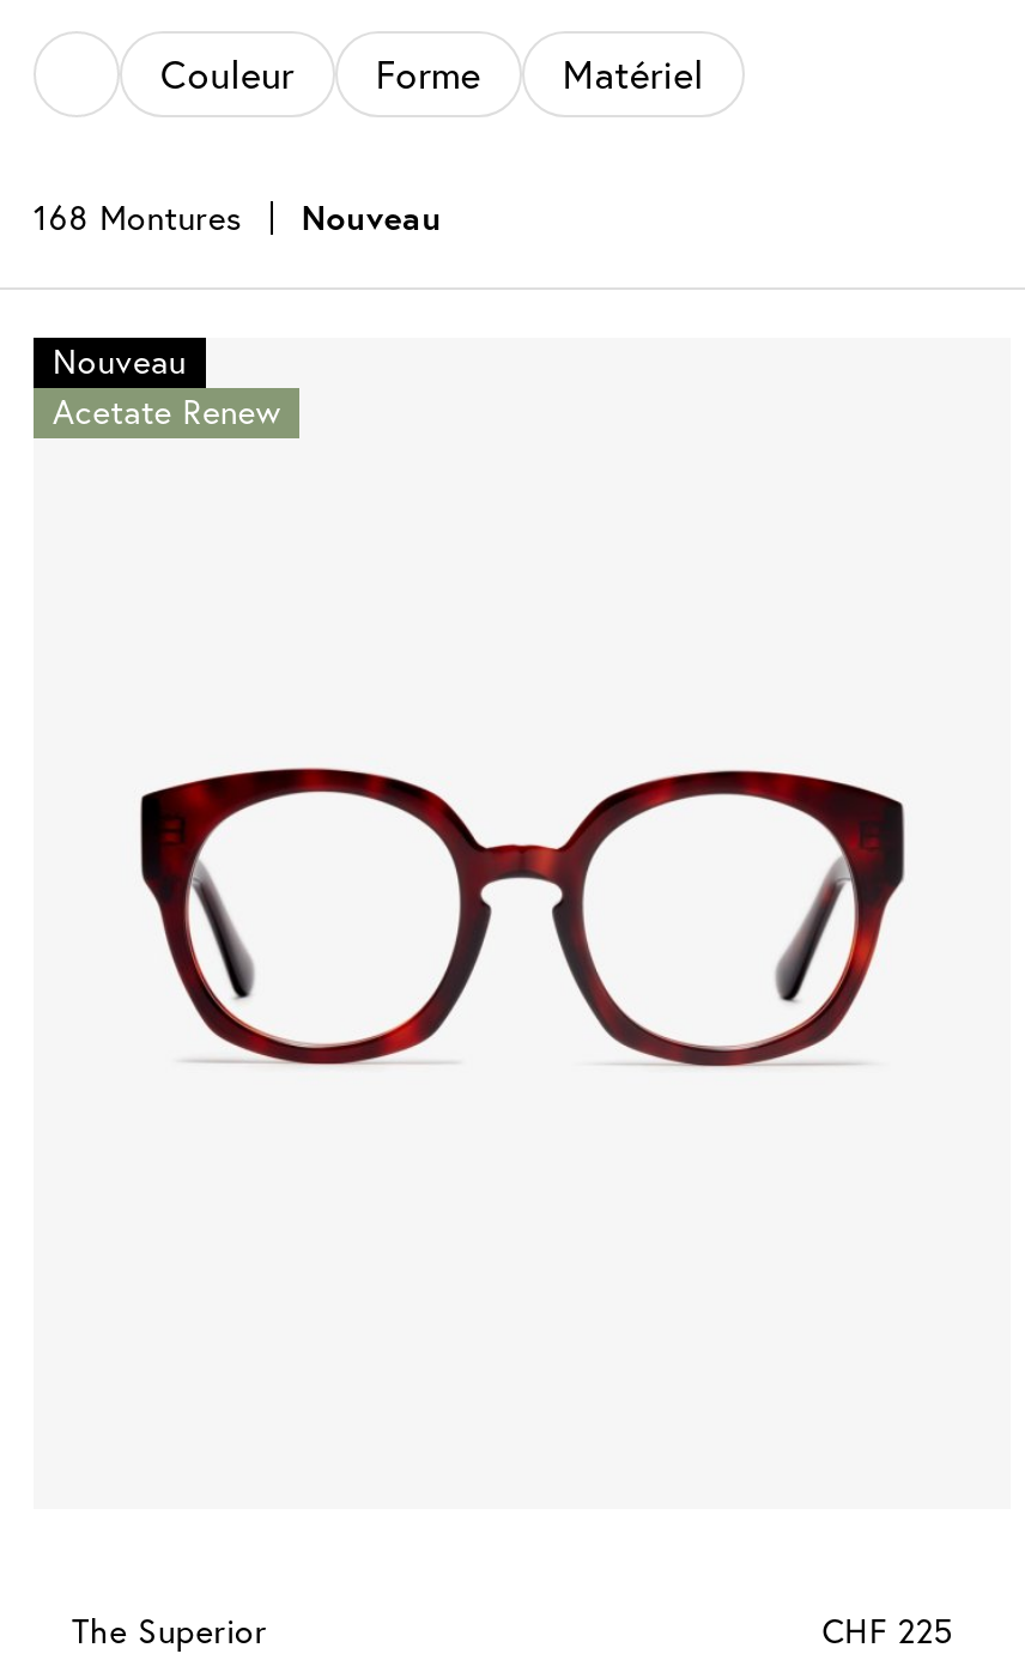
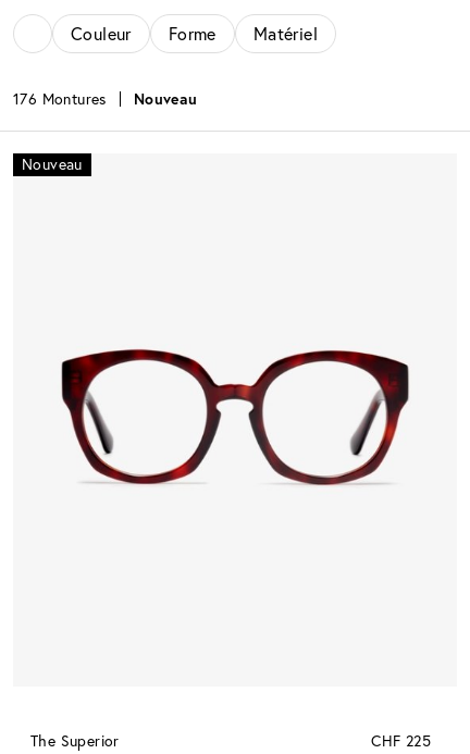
[34,196,442,240] 168 Montures Nouveau -> [13,89,198,109] 176 Montures Nouveau
[53,390,281,434] Acetate Renew -> none

